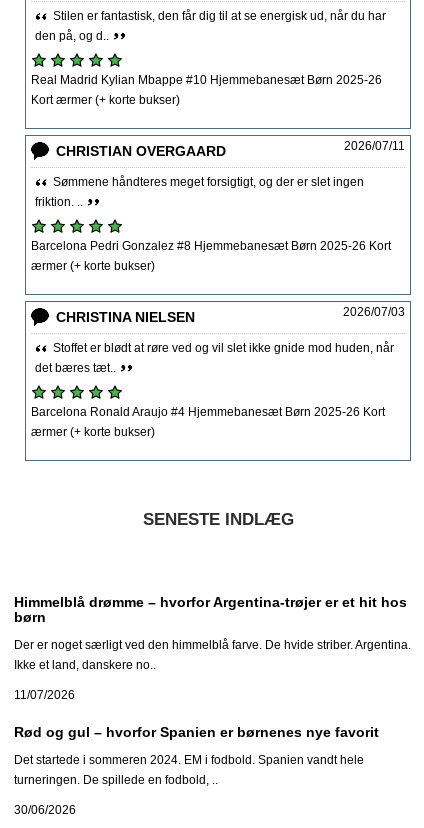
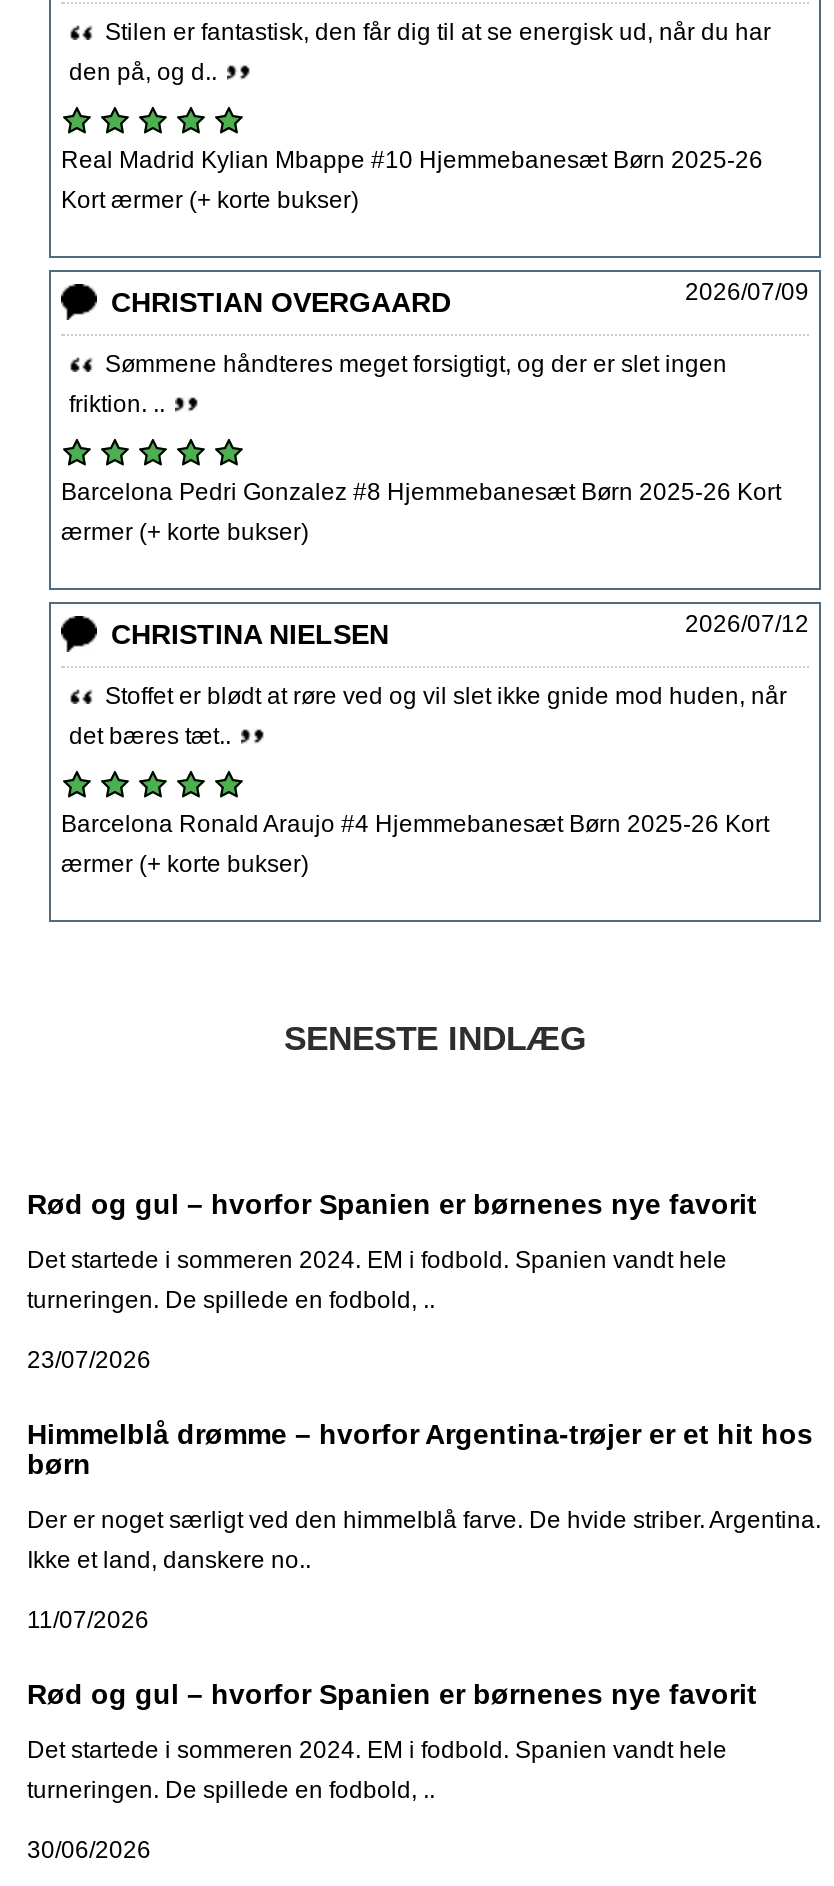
[344,139,405,153] 2026/07/11 -> [685,279,809,307] 2026/07/09
[343,305,405,319] 2026/07/03 -> [685,611,809,639] 2026/07/12
none -> [27,1189,757,1375] Rød og gul – hvorfor Spanien er børnenes nye favorit | Det startede i sommeren 2024. EM i fodbold. Spanien vandt hele | turneringen. De spillede en fodbold, .. | 23/07/2026

